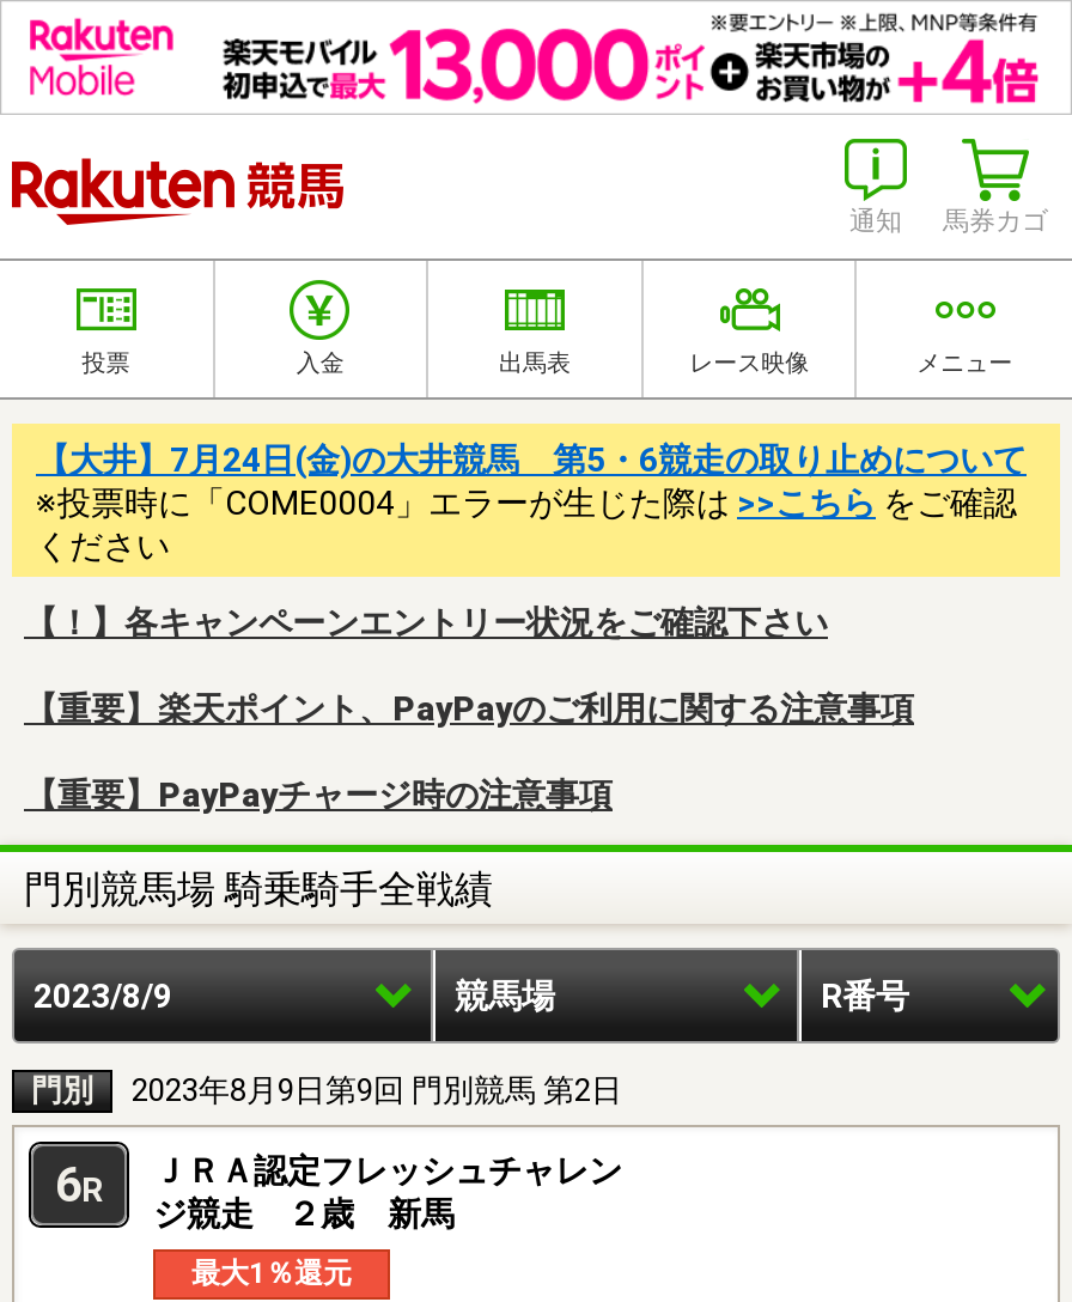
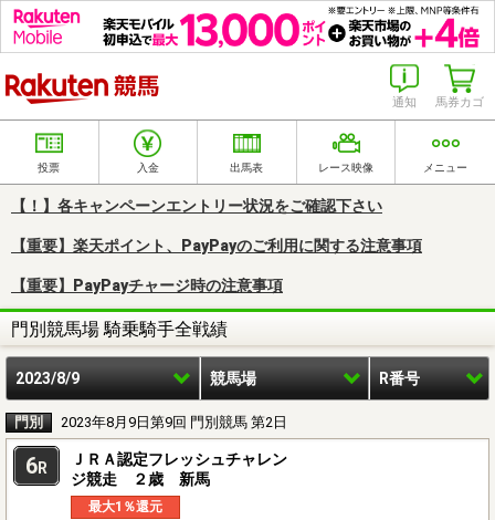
[36,440,1027,564] 【大井】7月24日(金)の大井競馬 第5・6競走の取り止めについて | ※投票時に「COME0004」エラーが生じた際は>>こちらをご確認 | ください -> none

